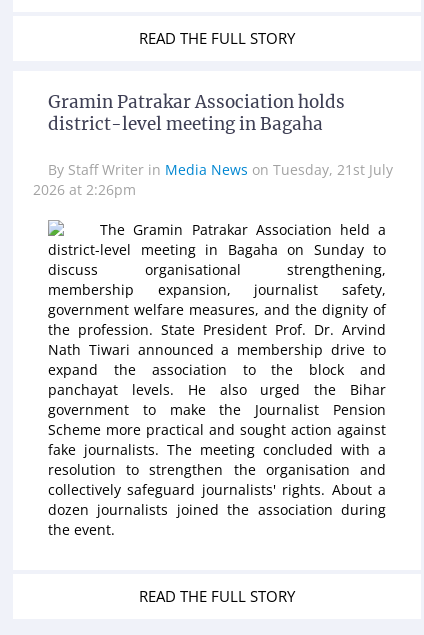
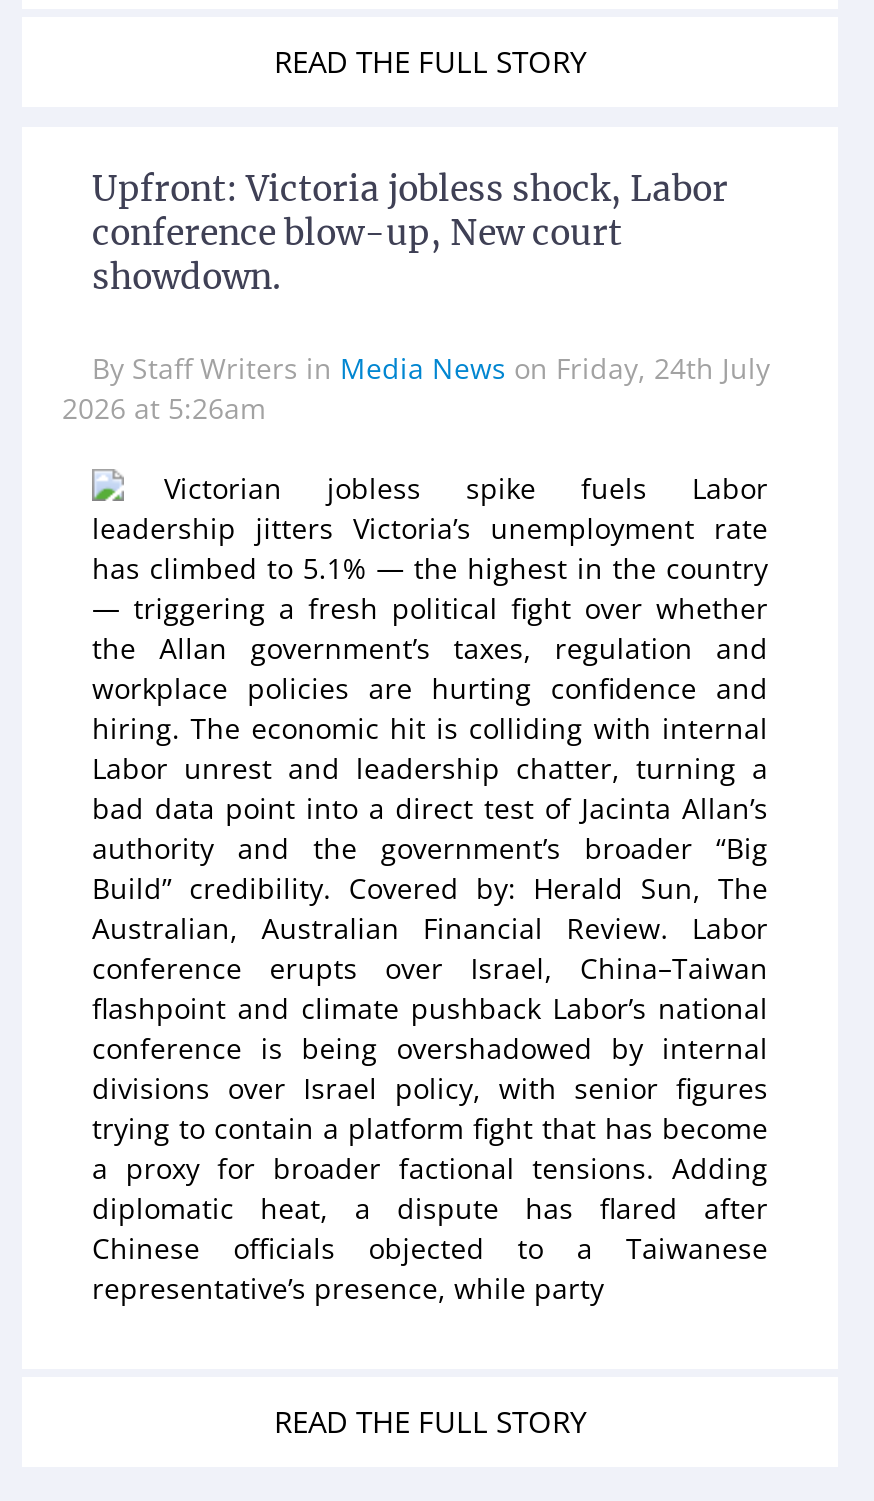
[48,91,345,135] Gramin Patrakar Association holds | district-level meeting in Bagaha -> [92,166,728,298] Upfront: Victoria jobless shock, Labor | conference blow-up, New court | showdown.
[33,160,393,199] By Staff Writer in Media News on Tuesday, 21st July | 2026 at 2:26pm -> [62,348,770,426] By Staff Writers in Media News on Friday, 24th July | 2026 at 5:26am
[48,220,386,539] The Gramin Patrakar Association held a | district-level meeting in Bagaha on Sunday to | discuss organisational strengthening, | membership expansion, journalist safety, | government welfare measures, and the dignity of | the profession. State President Prof. Dr. Arvind | Nath Tiwari announced a membership drive to | expand the association to the block and | panchayat levels. He also urged the Bihar | government to make the Journalist Pension | Scheme more practical and sought action against | fake journalists. The meeting concluded with a | resolution to strengthen the organisation and | collectively safeguard journalists' rights. About a | dozen journalists joined the association during | the event. -> [92,468,768,1306] Victorian jobless spike fuels Labor | leadership jitters Victoria’s unemployment rate | has climbed to 5.1% — the highest in the country | — triggering a fresh political fight over whether | the Allan government’s taxes, regulation and | workplace policies are hurting confidence and | hiring. The economic hit is colliding with internal | Labor unrest and leadership chatter, turning a | bad data point into a direct test of Jacinta Allan’s | authority and the government’s broader “Big | Build” credibility. Covered by: Herald Sun, The | Australian, Australian Financial Review. Labor | conference erupts over Israel, China–Taiwan | flashpoint and climate pushback Labor’s national | conference is being overshadowed by internal | divisions over Israel policy, with senior figures | trying to contain a platform fight that has become | a proxy for broader factional tensions. Adding | diplomatic heat, a dispute has flared after | Chinese officials objected to a Taiwanese | representative’s presence, while party

